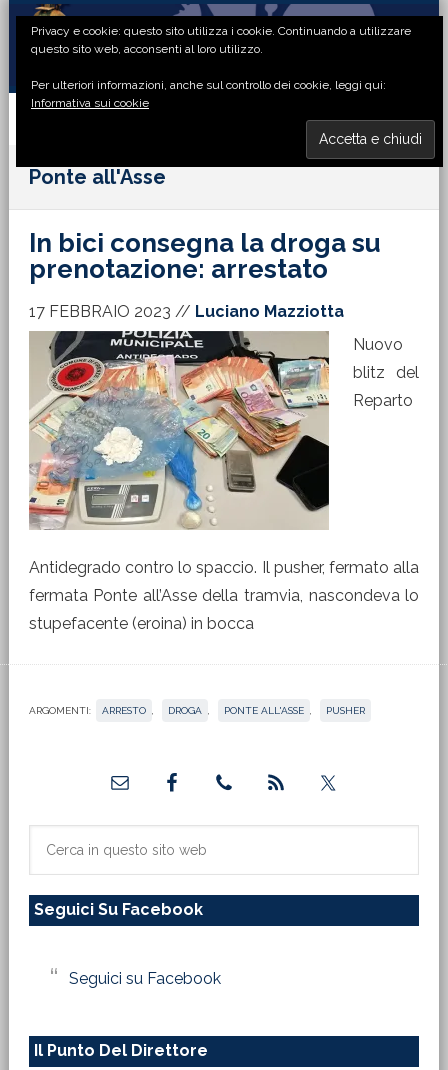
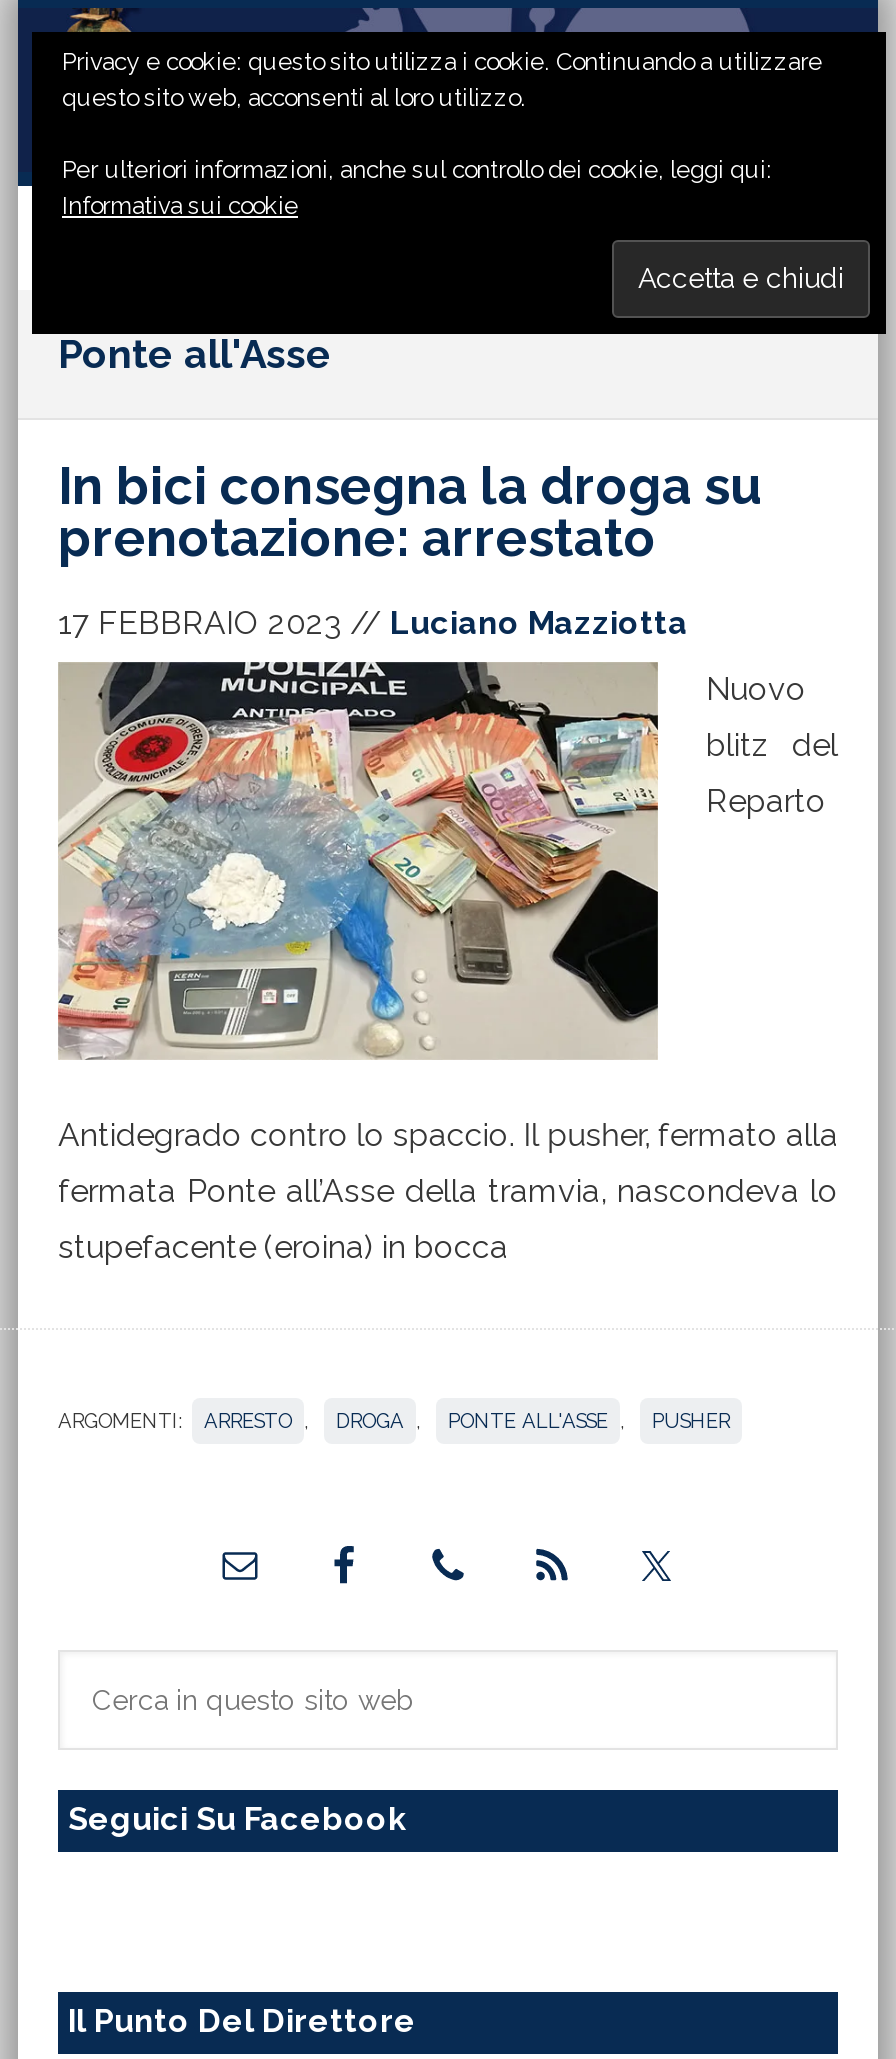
[69,969,221,988] Seguici su Facebook -> none

